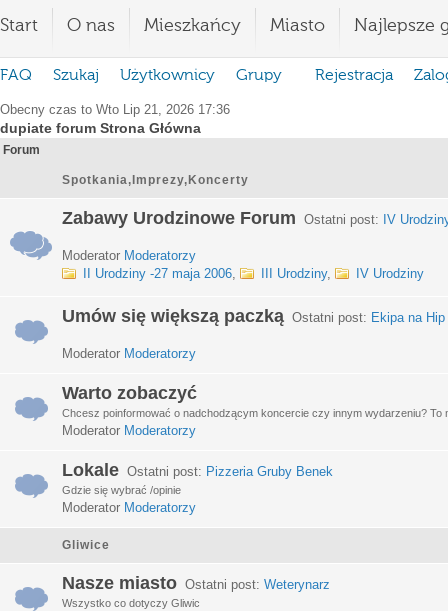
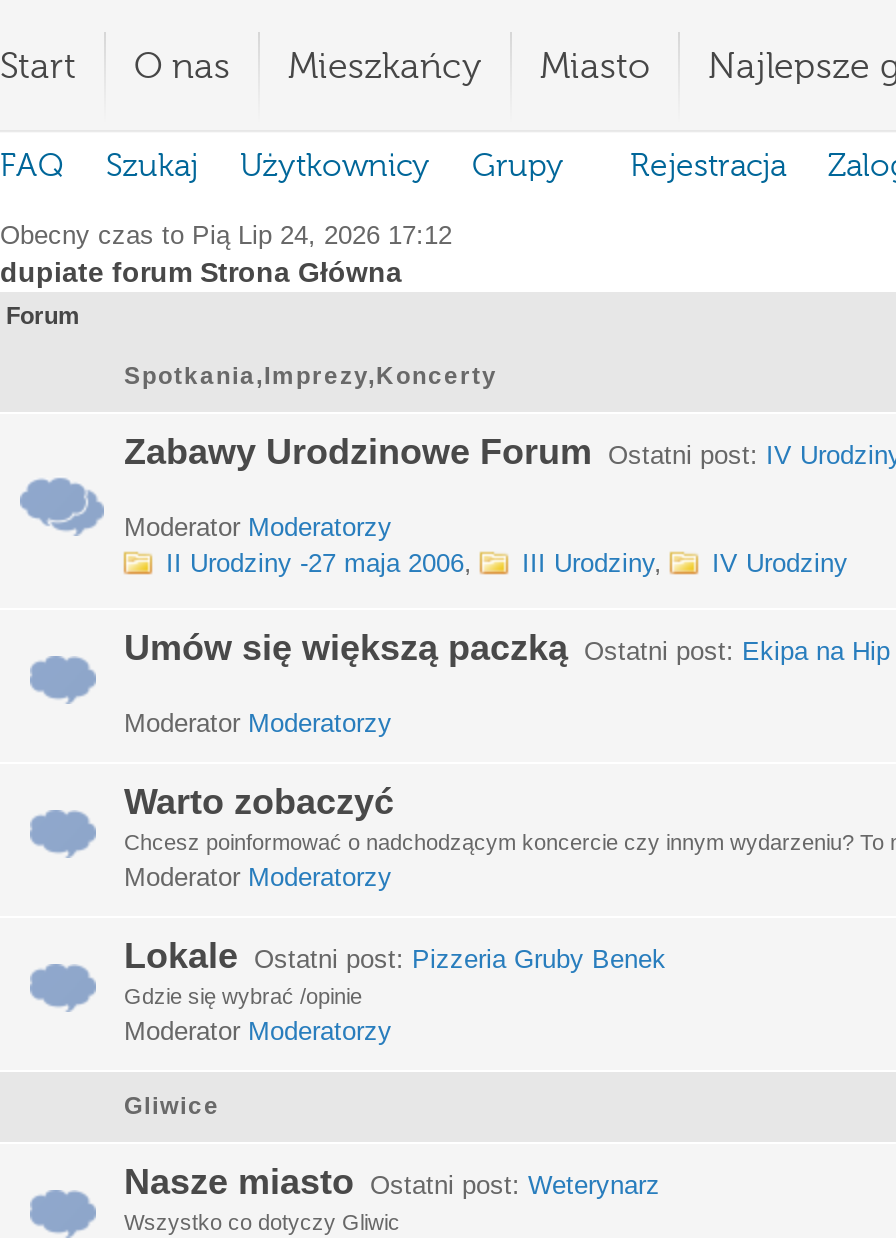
[0,102,230,117] Obecny czas to Wto Lip 21, 2026 17:36 -> [0,220,452,250] Obecny czas to Pią Lip 24, 2026 17:12

